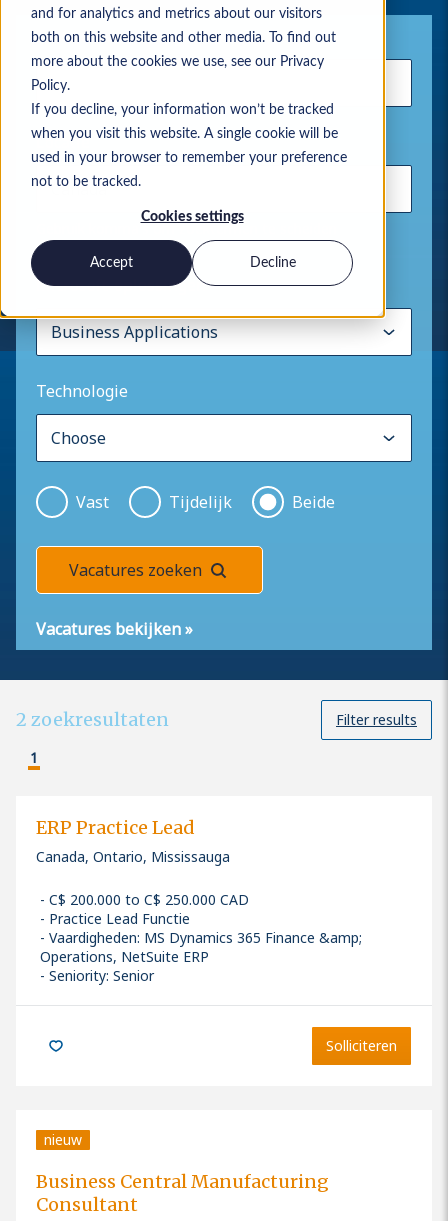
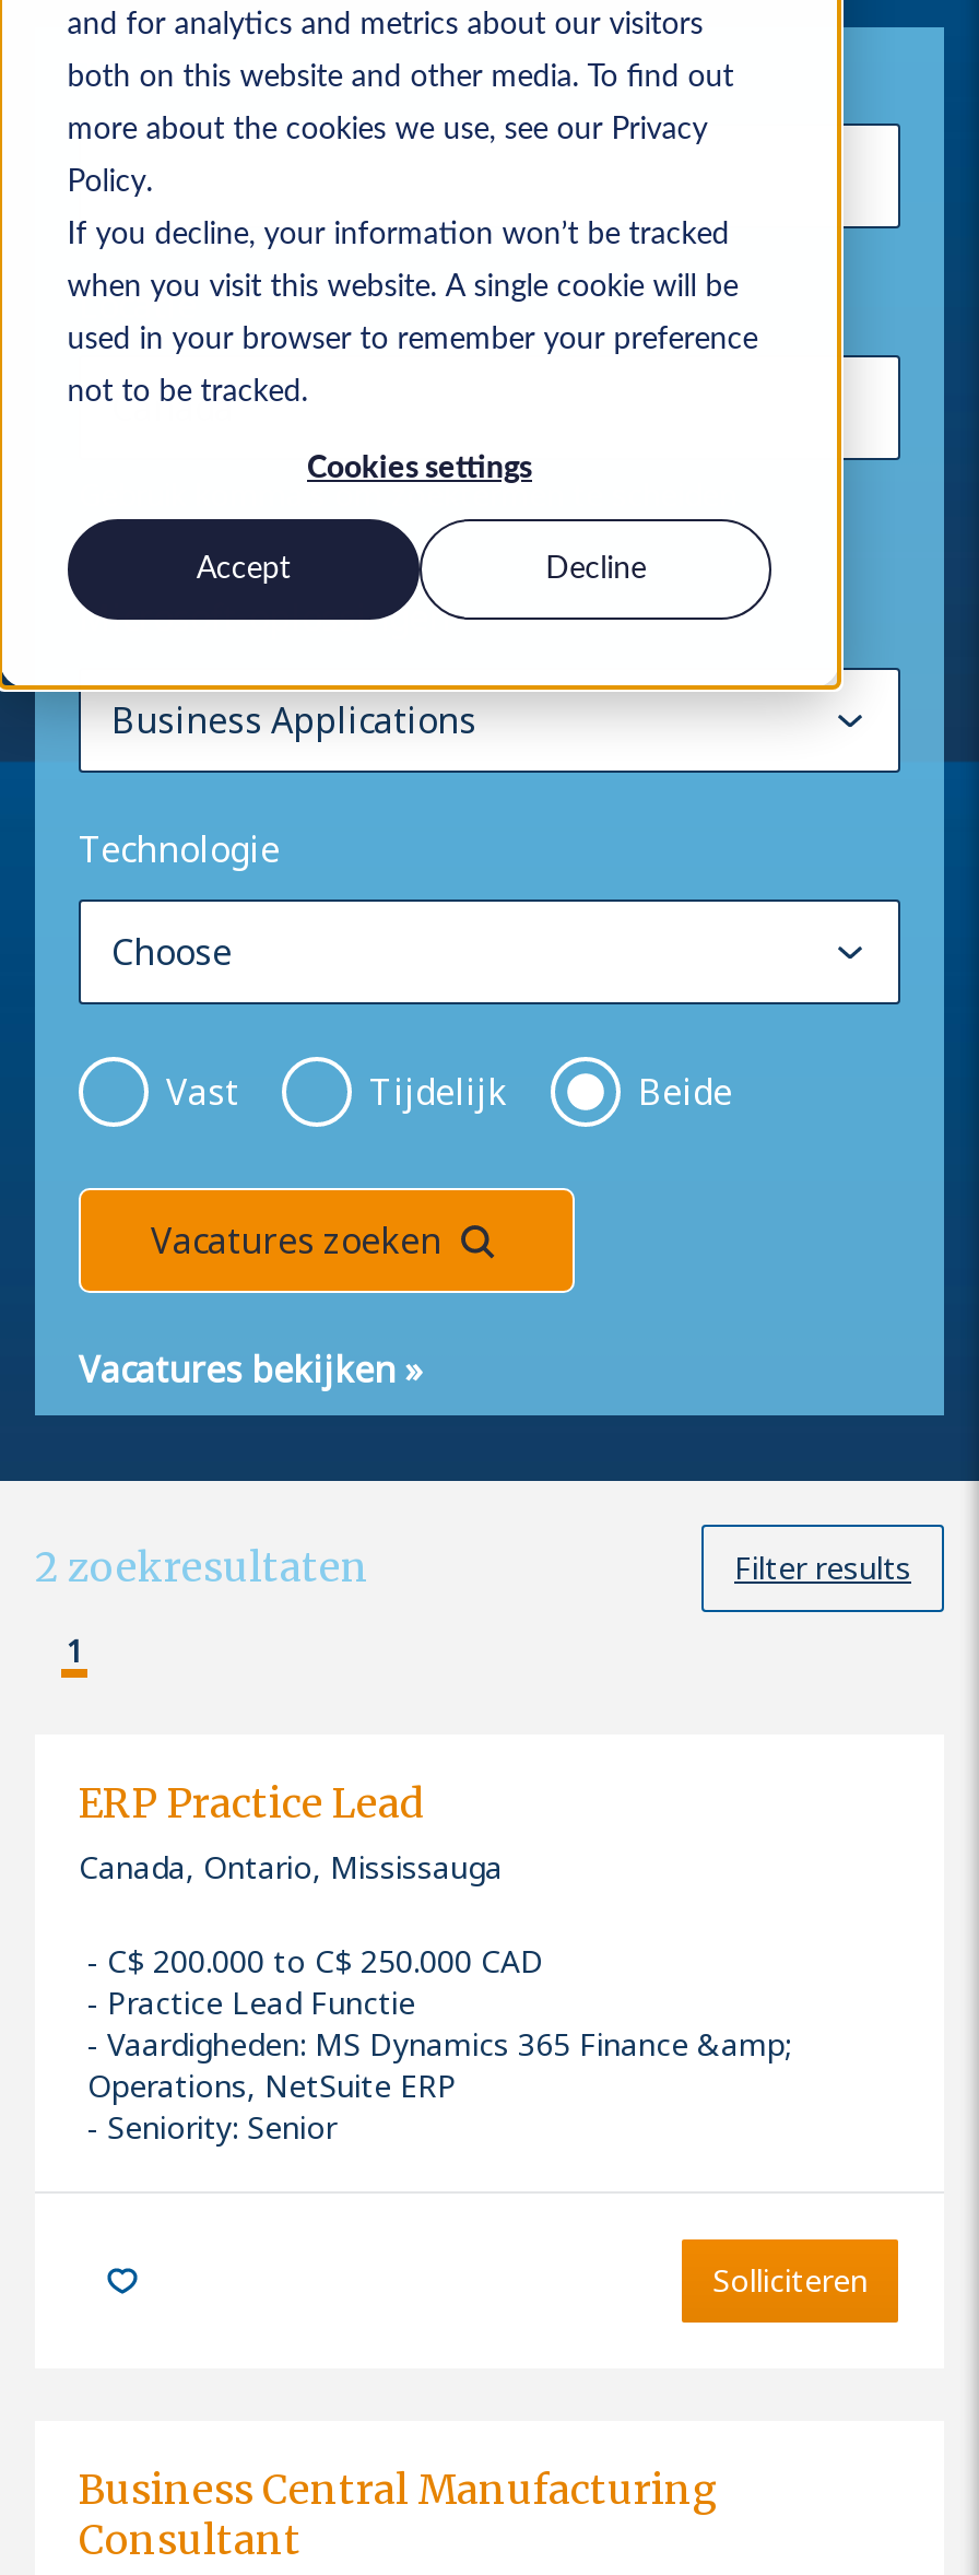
[44,1130,82,1149] nieuw -> none

